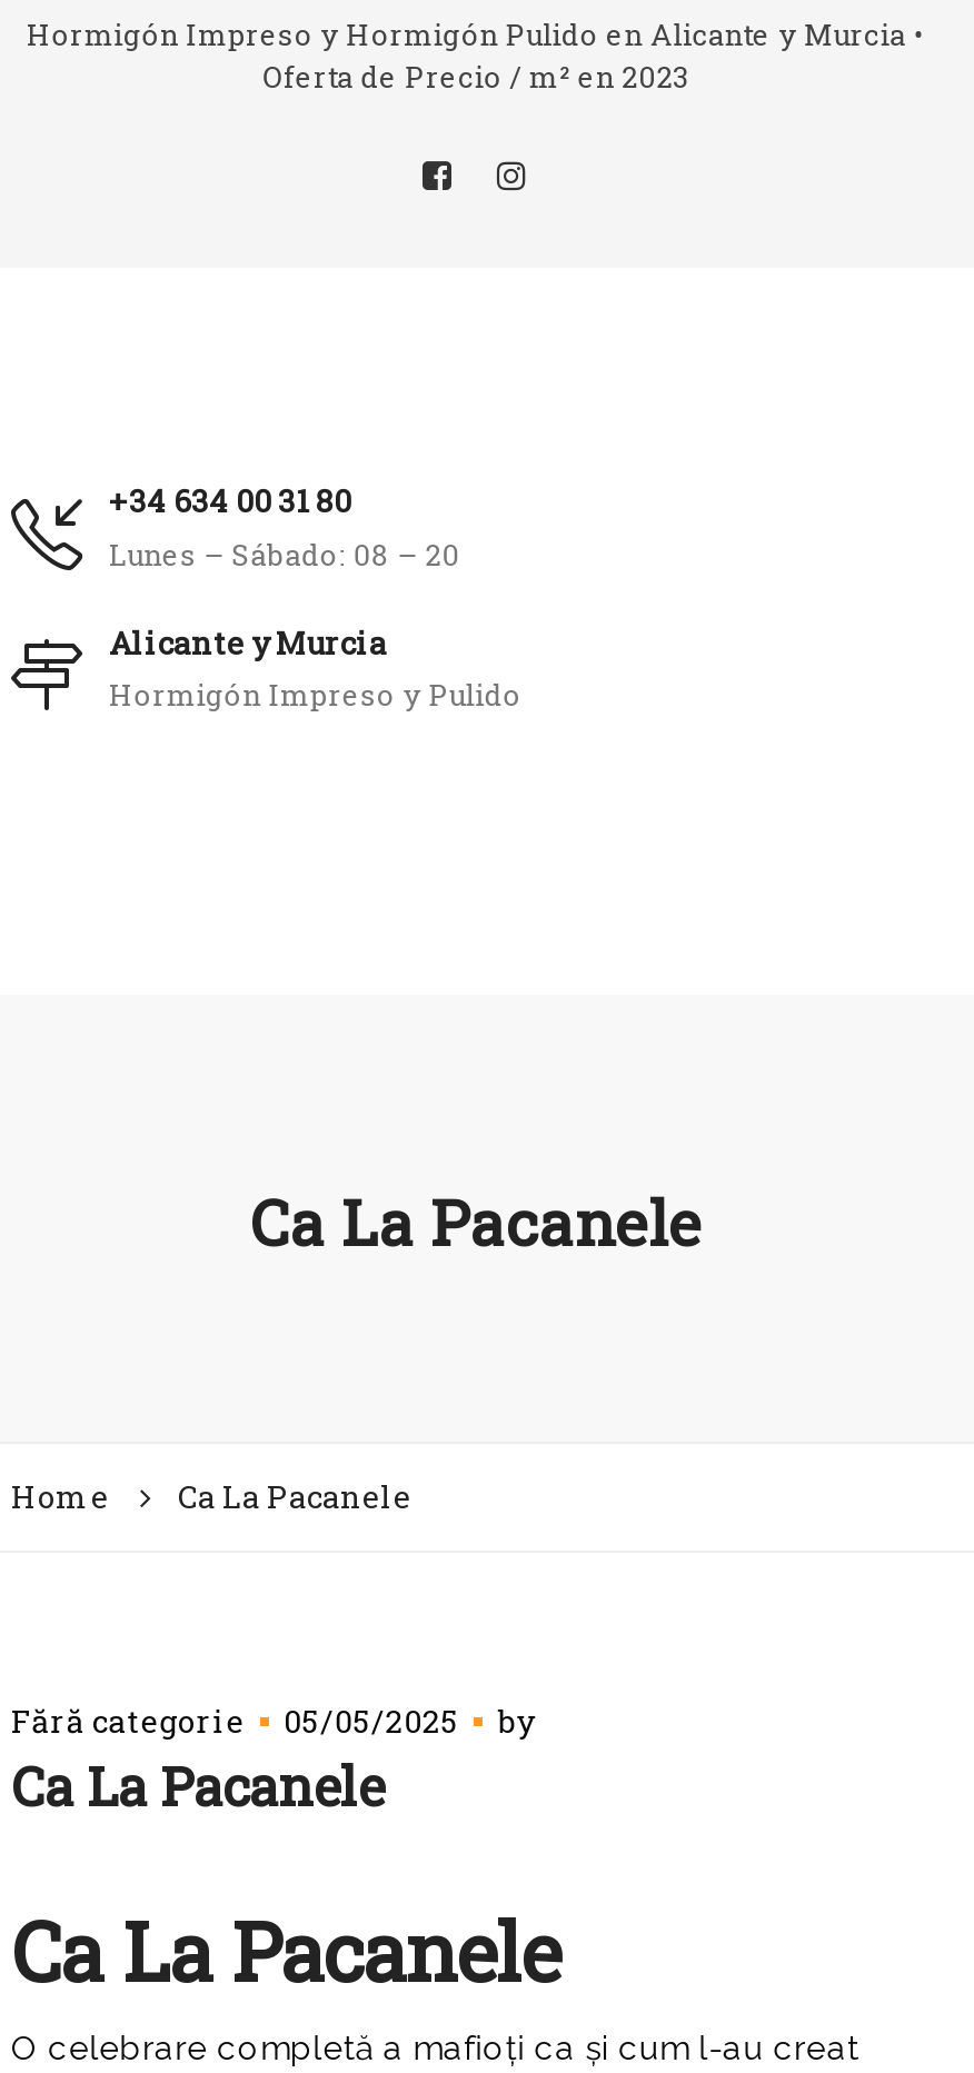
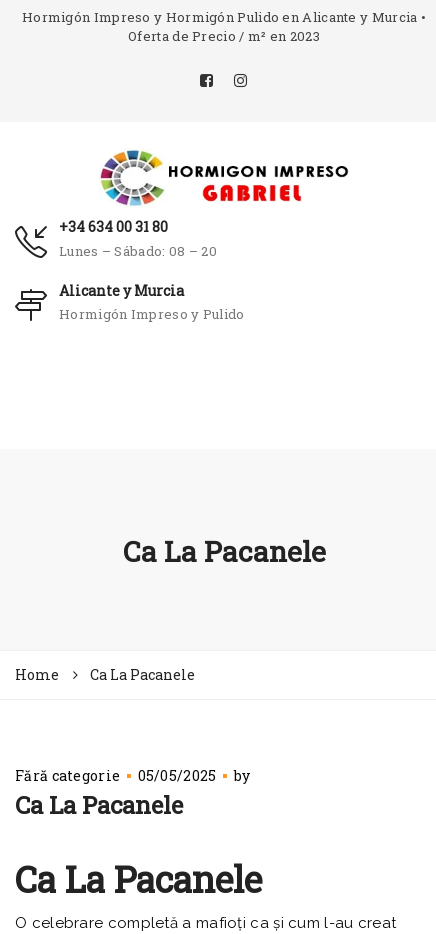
none -> [100,149,349,207] [image]

